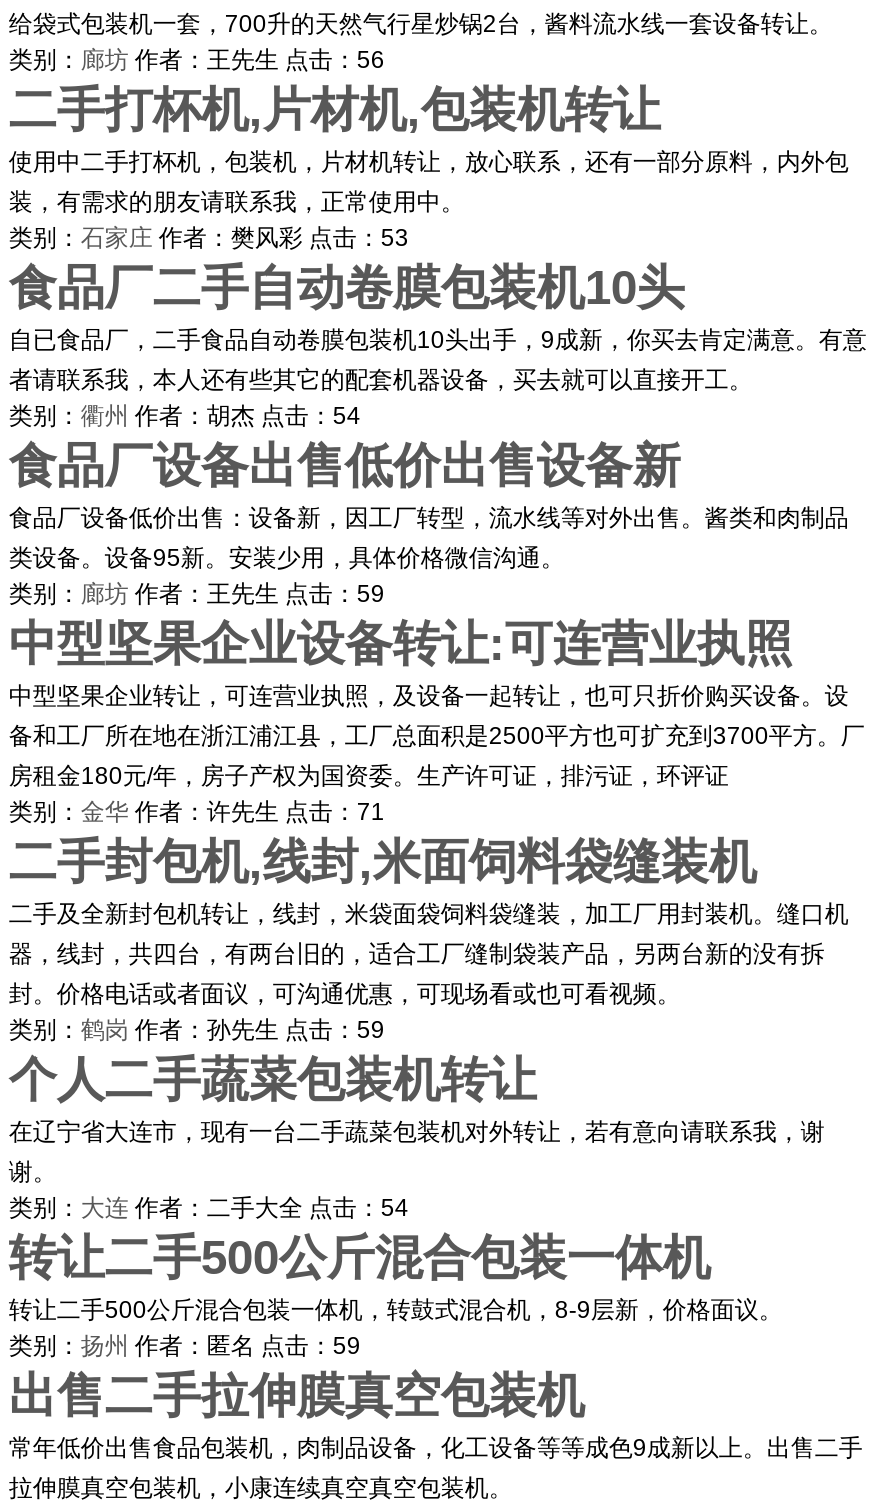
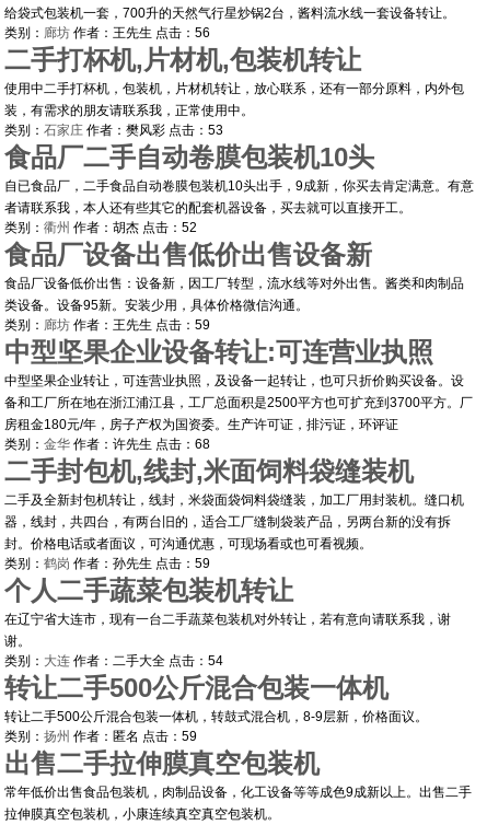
[9,402,361,430] 类别：衢州作者：胡杰点击：54 -> [5,220,197,235] 类别：衢州作者：胡杰点击：52
[9,798,385,826] 类别：金华作者：许先生点击：71 -> [5,437,211,452] 类别：金华作者：许先生点击：68

